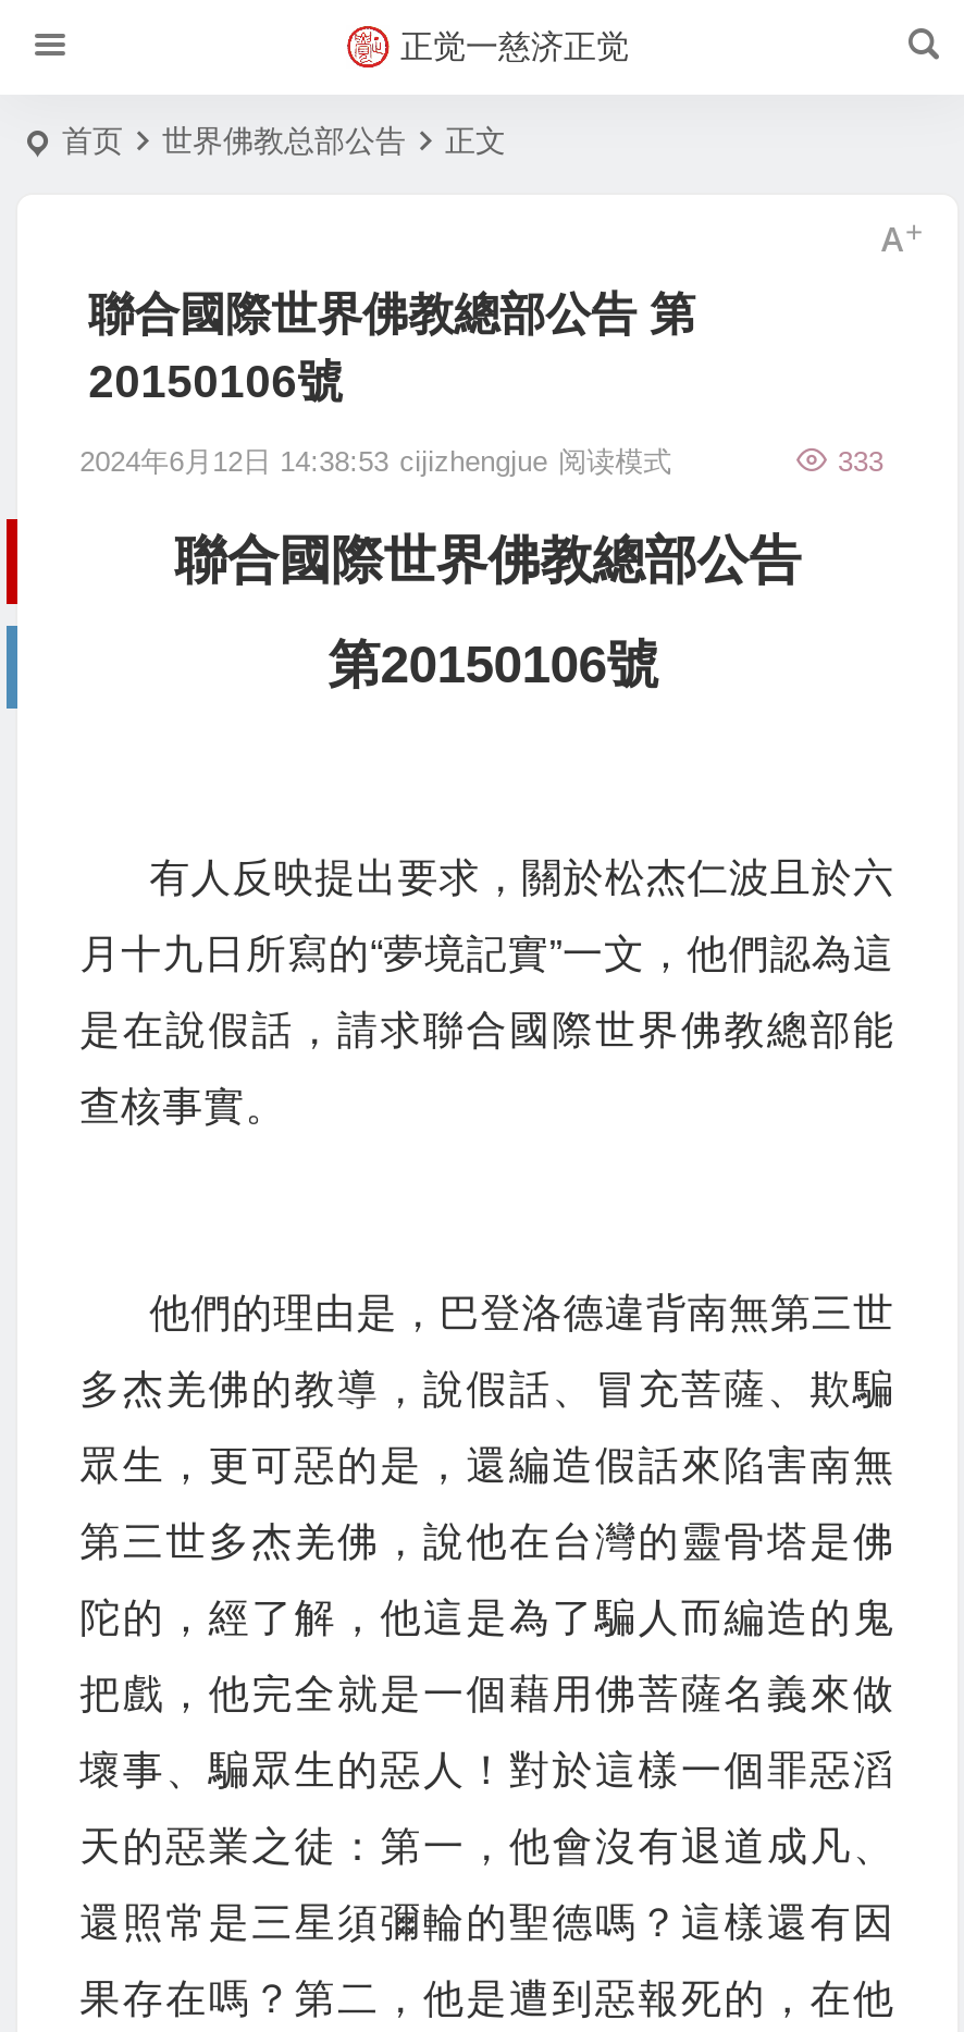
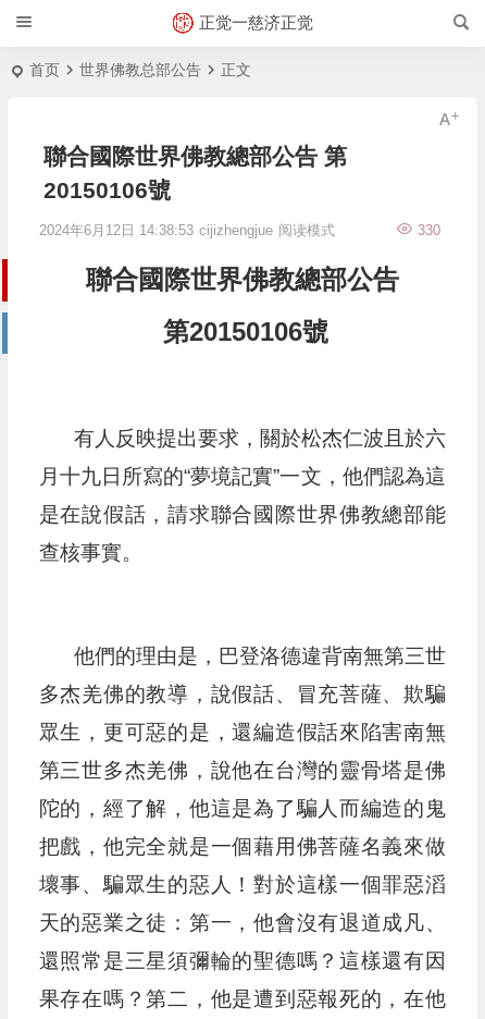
[838,445,883,478] 333 -> [418,222,440,238] 330

